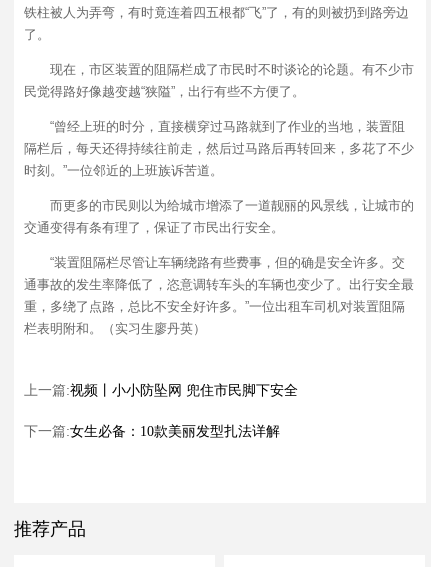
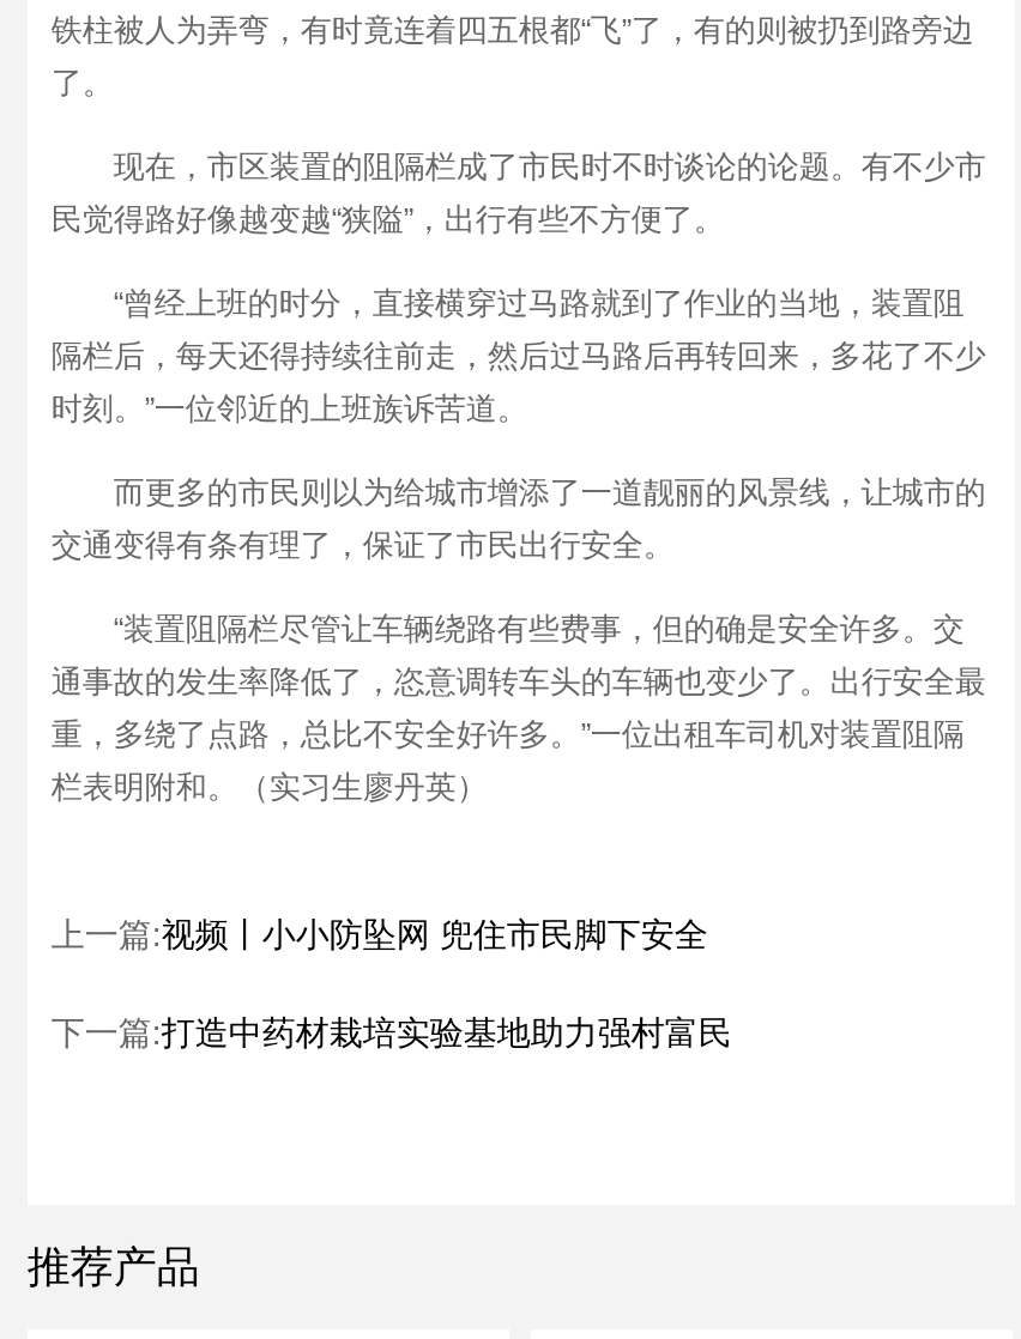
[24,423,280,439] 下一篇:女生必备：10款美丽发型扎法详解 -> [51,1013,732,1052] 下一篇:打造中药材栽培实验基地助力强村富民

